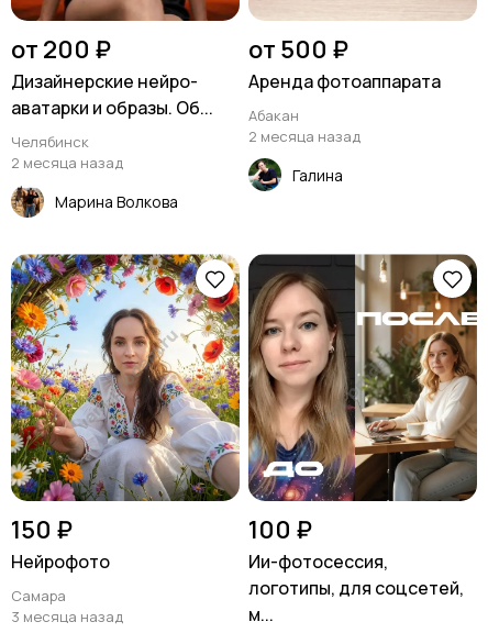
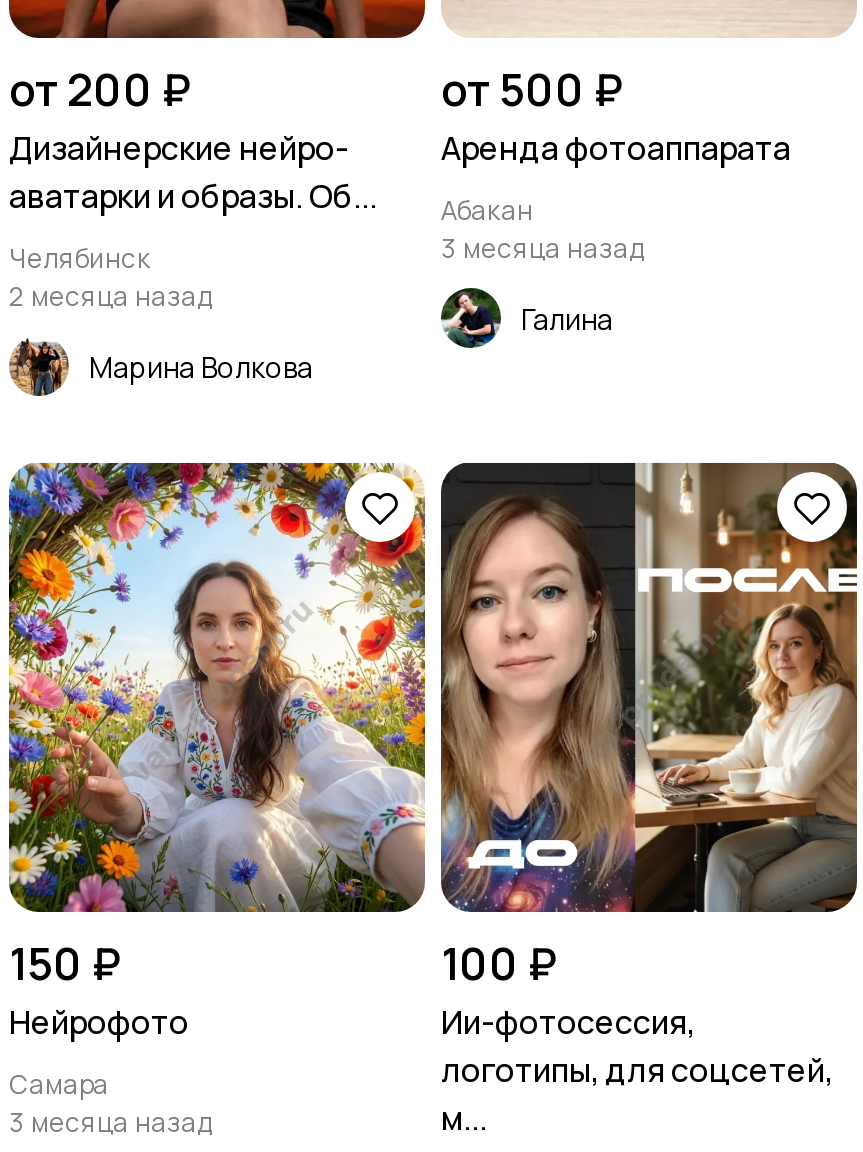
[248,127,361,146] 2 месяца назад -> [441,230,645,266] 3 месяца назад

